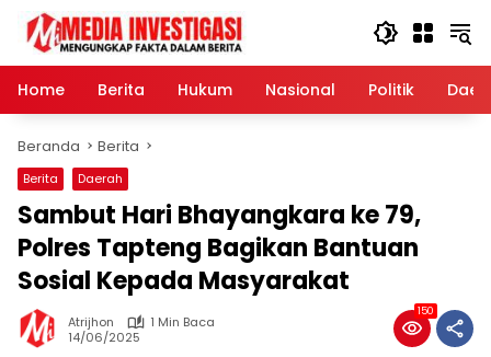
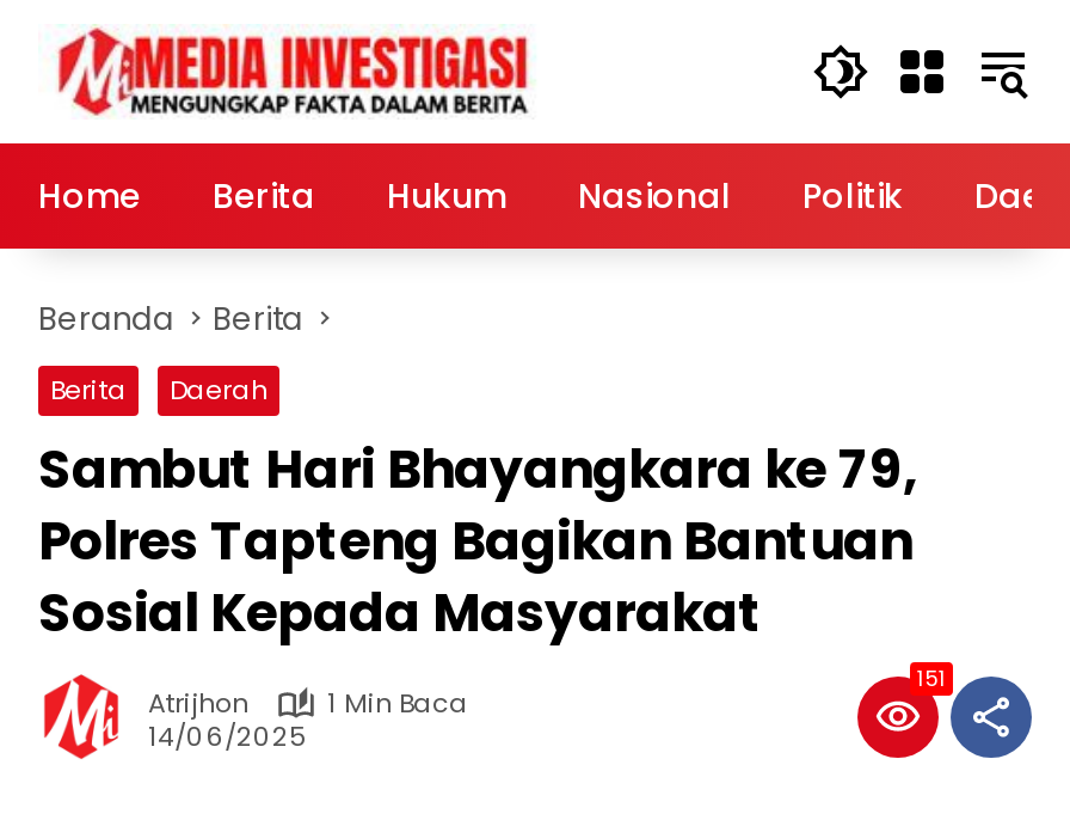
[418,304,434,318] 150 -> [917,665,946,693] 151

